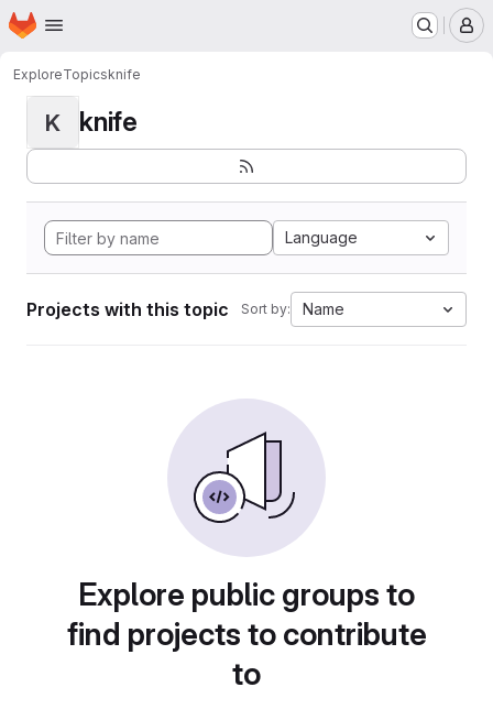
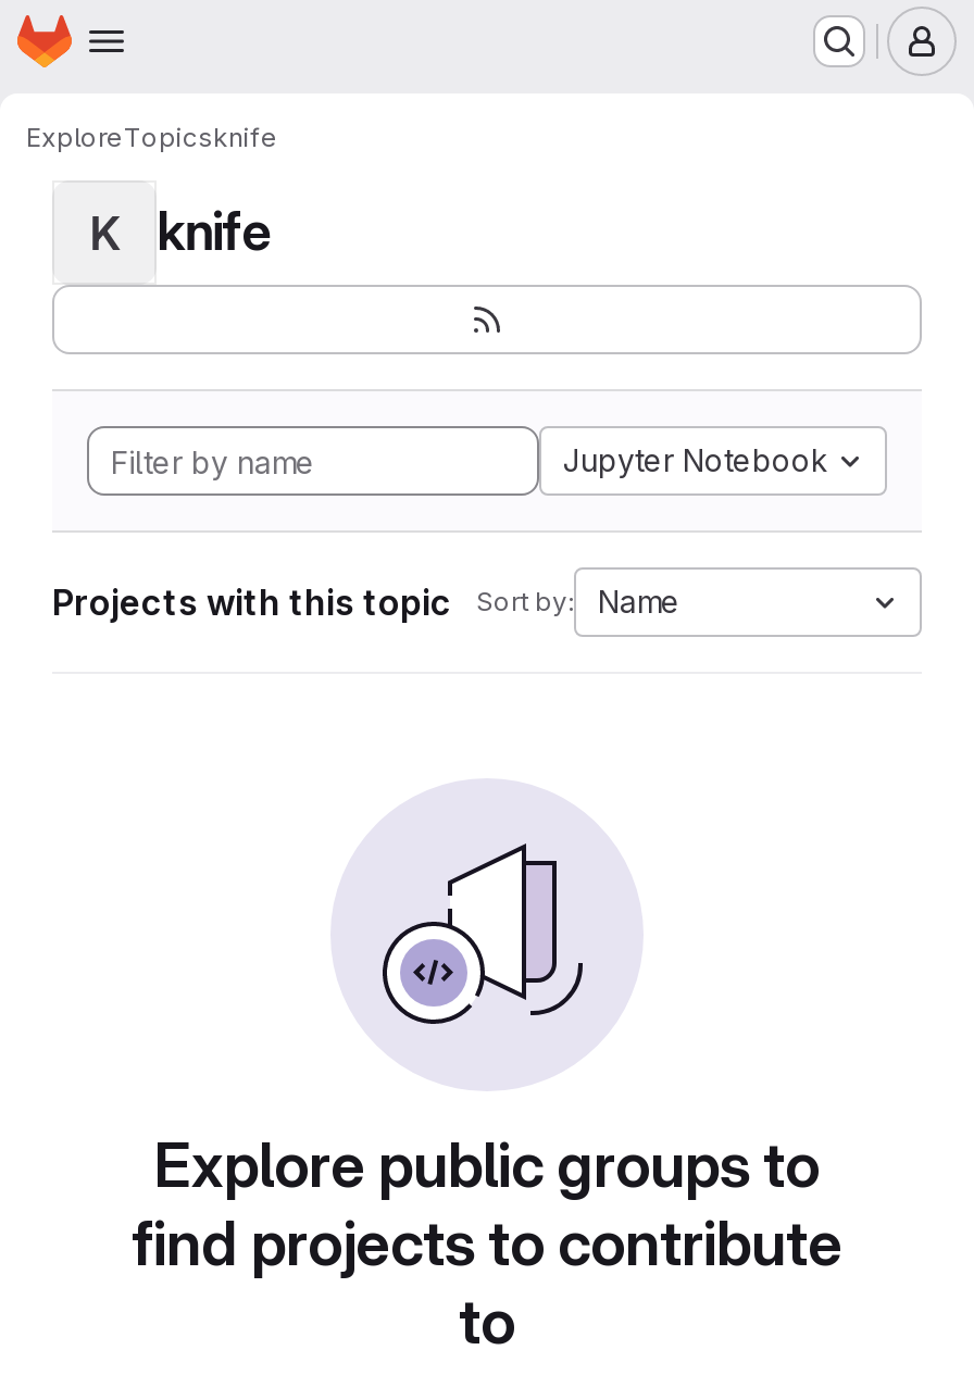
[285,228,358,247] Language -> [563,441,828,478] Jupyter Notebook

